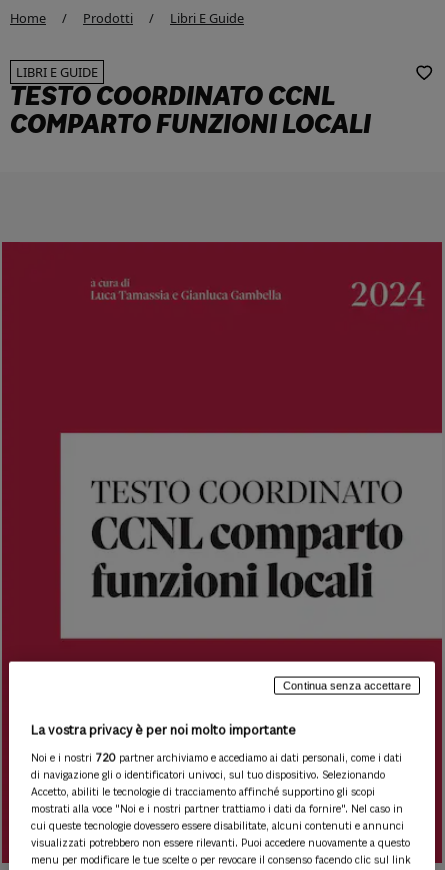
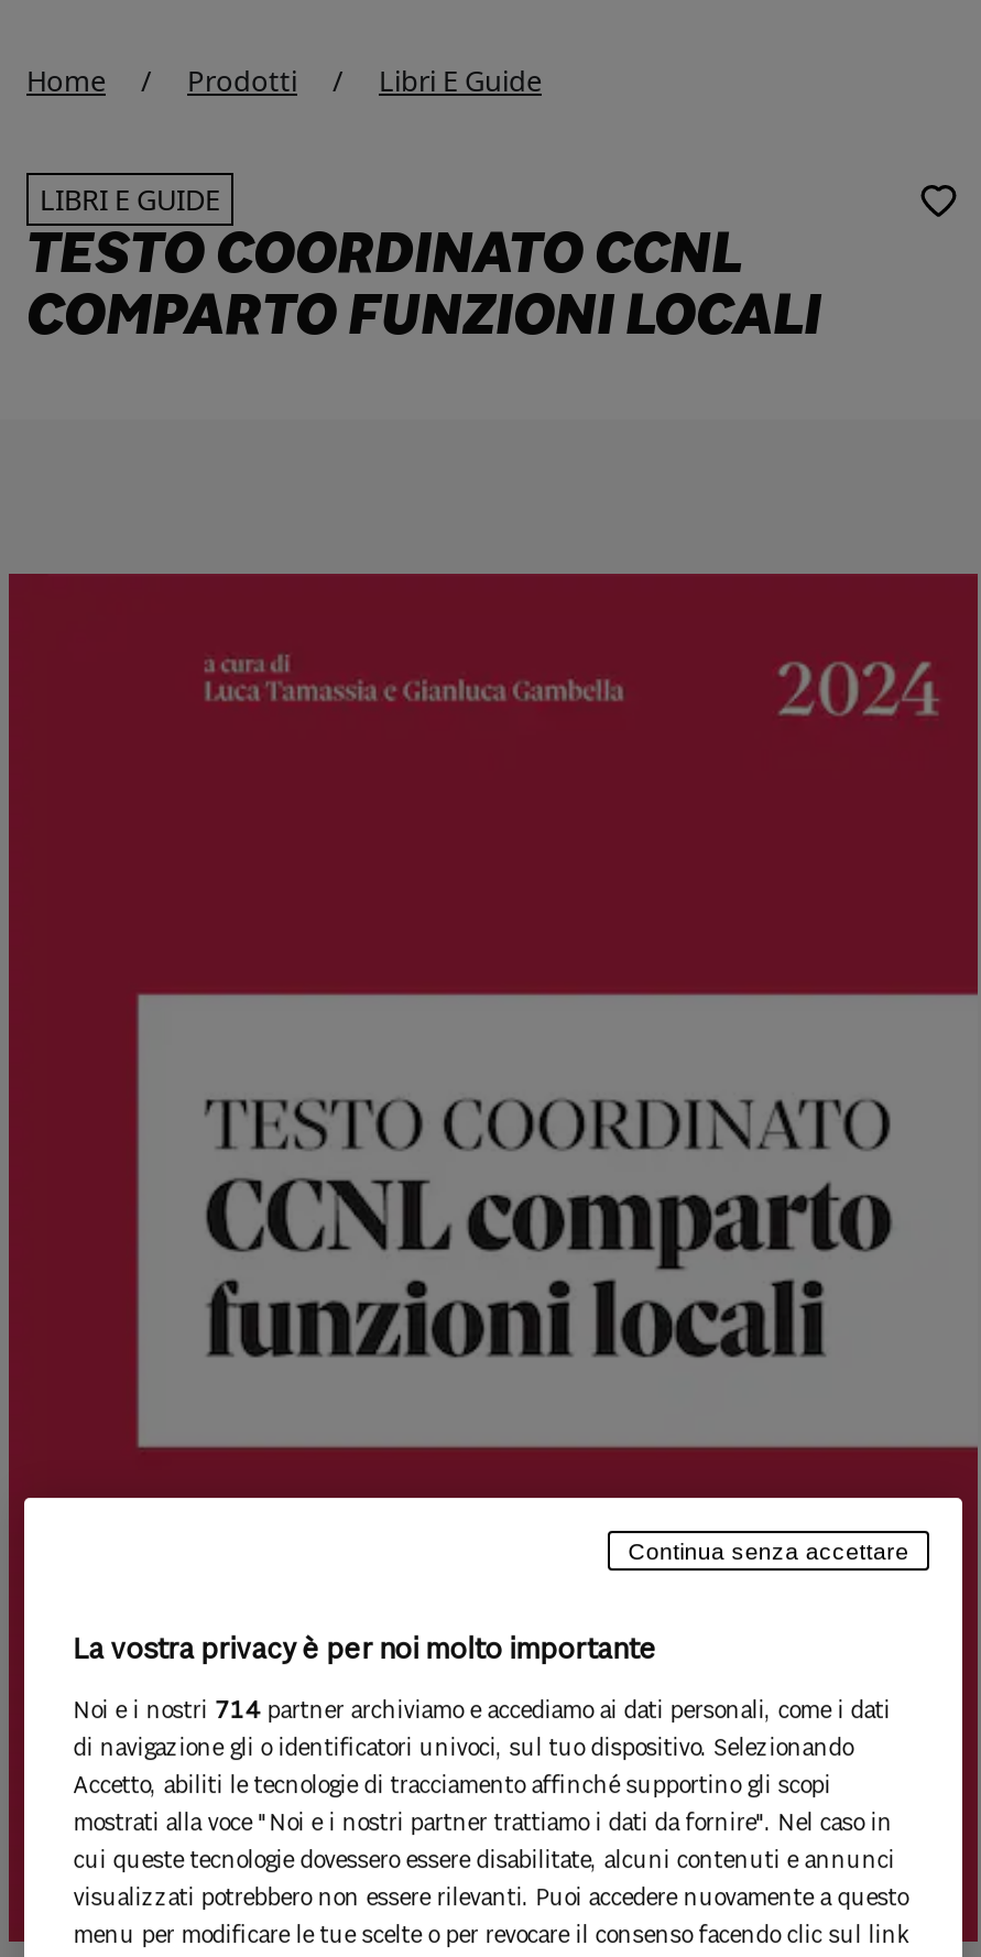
[31,753,402,765] Noi e i nostri 720 partner archiviamo e accediamo ai dati personali, come i dati -> [73,1699,890,1725] Noi e i nostri 714 partner archiviamo e accediamo ai dati personali, come i dati

